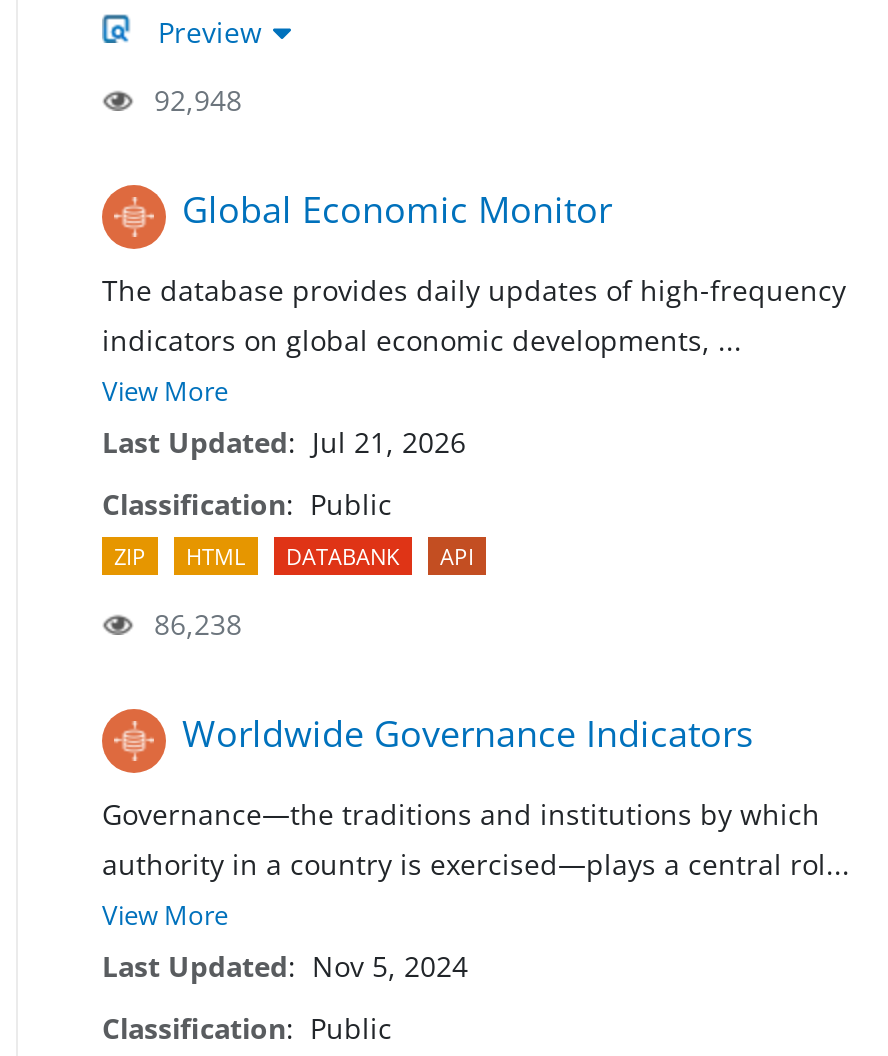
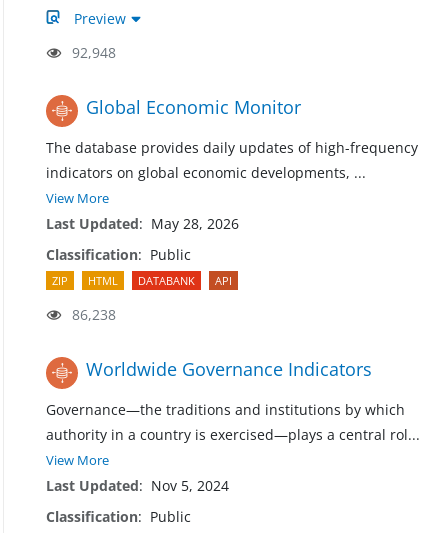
[102,422,466,460] Last Updated: Jul 21, 2026 -> [46,214,239,233] Last Updated: May 28, 2026

